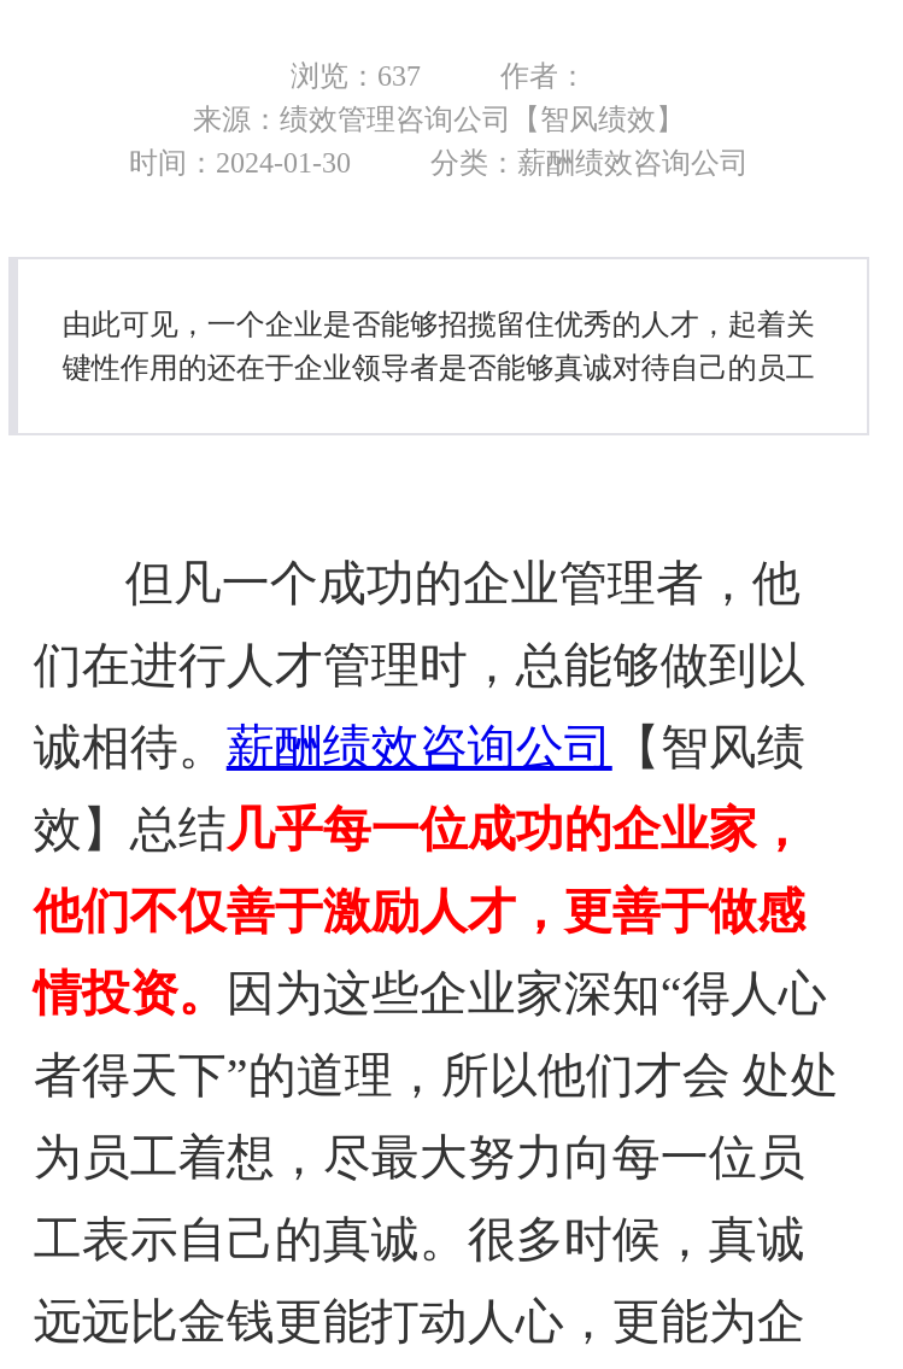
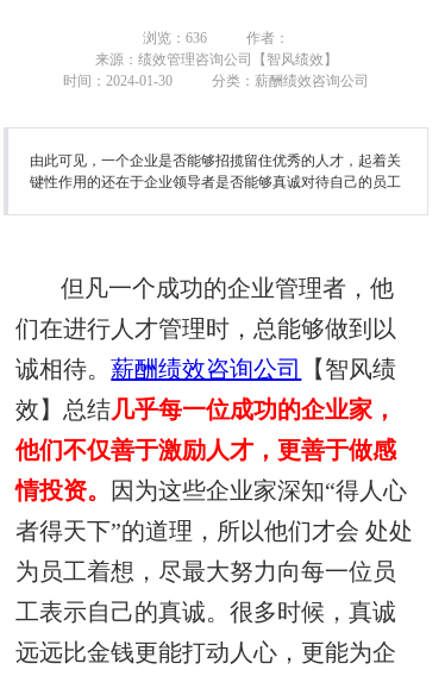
[291,59,421,93] 浏览：637 -> [143,30,207,46] 浏览：636

